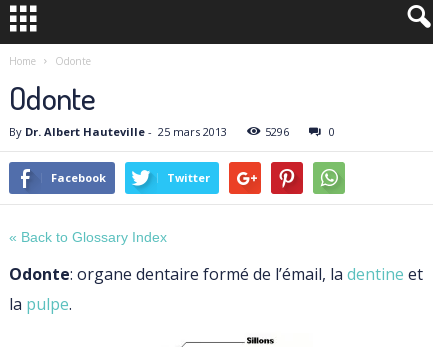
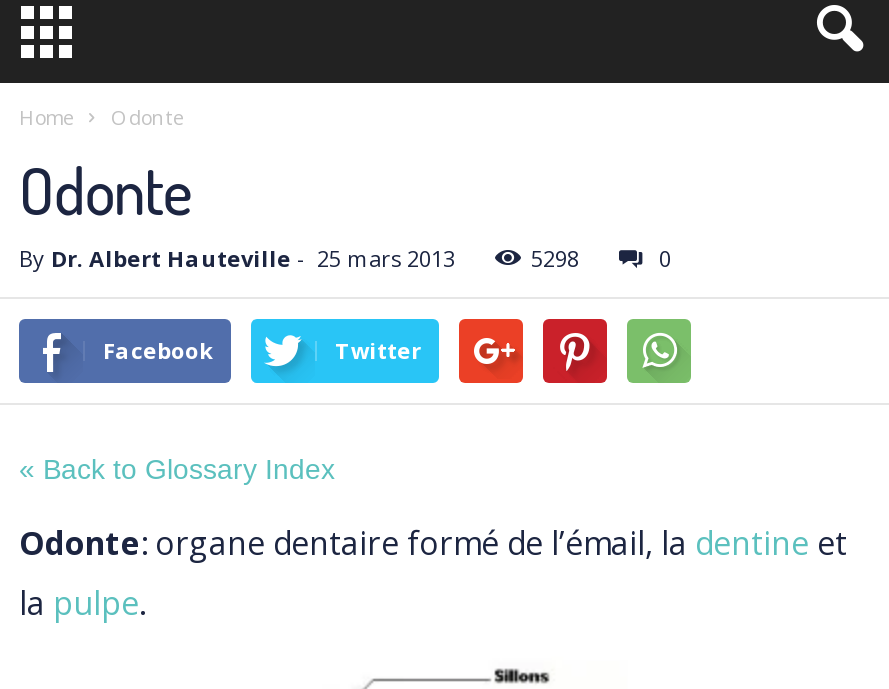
[265,124,289,139] 5296 -> [531,243,579,273] 5298

